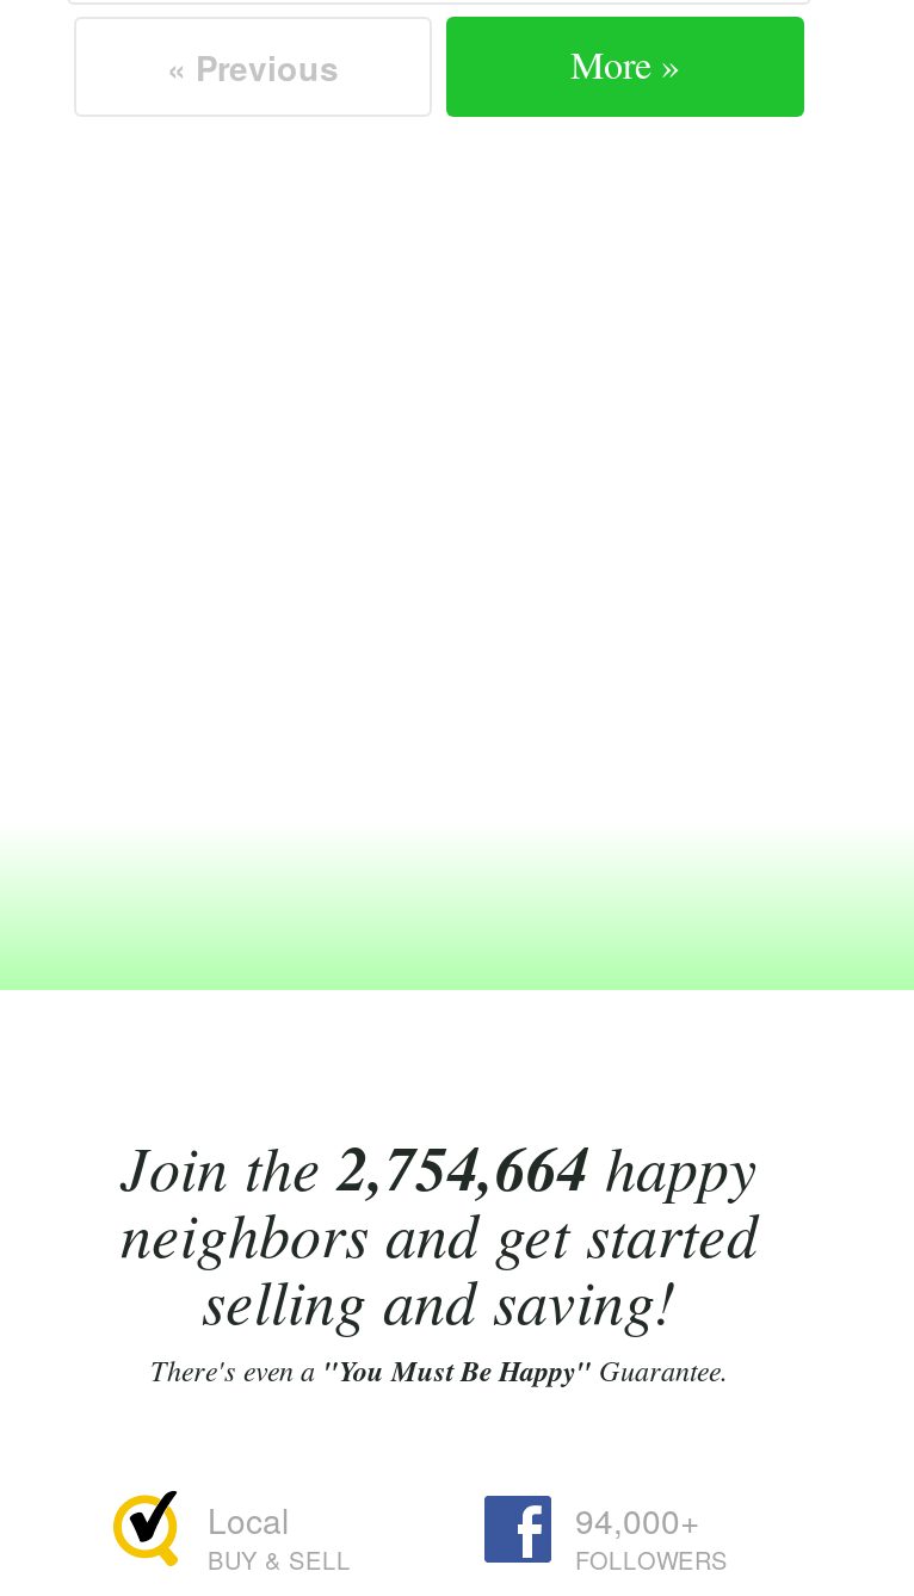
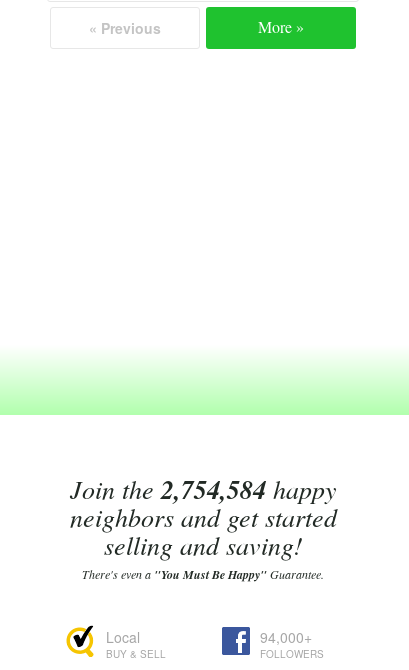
[121,1124,758,1210] Join the 2,754,664 happy -> [69,471,336,507] Join the 2,754,584 happy

